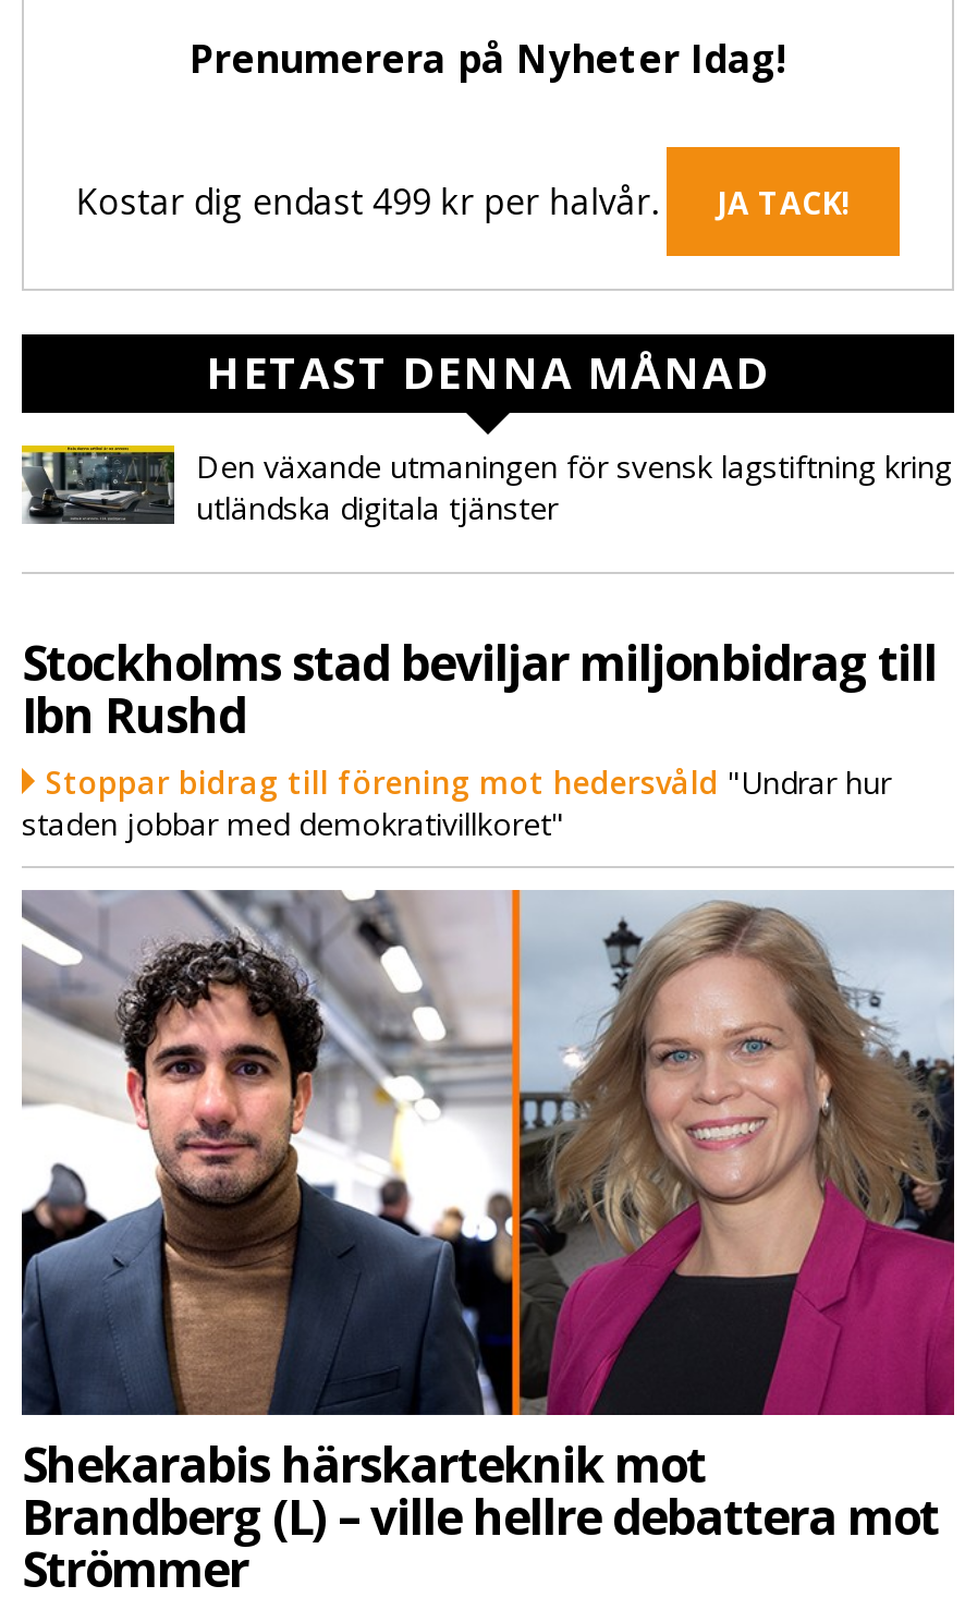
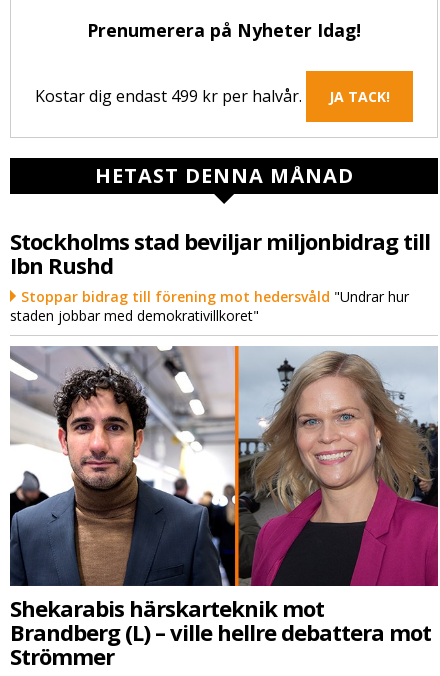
[20,443,952,529] [image] | Den växande utmaningen för svensk lagstiftning kring | utländska digitala tjänster -> none

